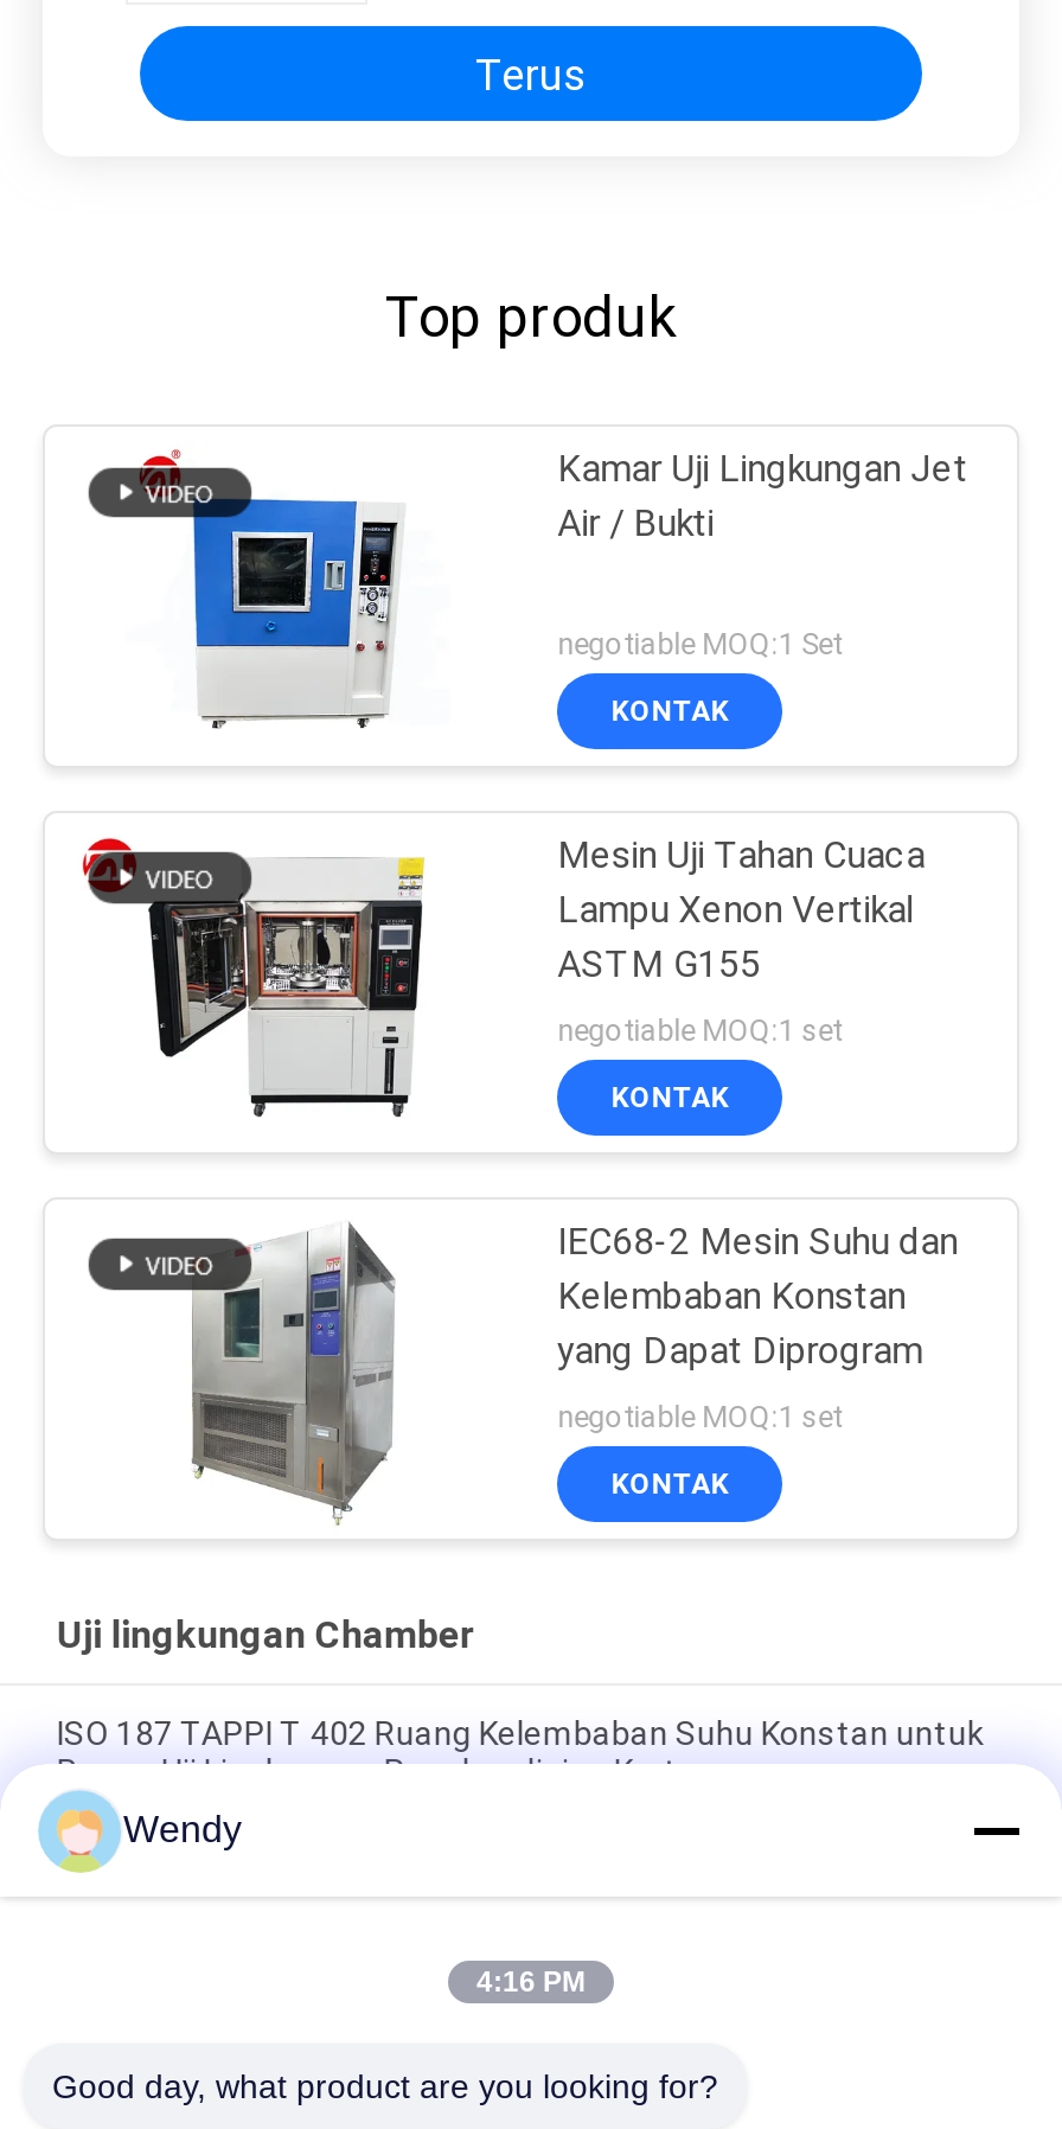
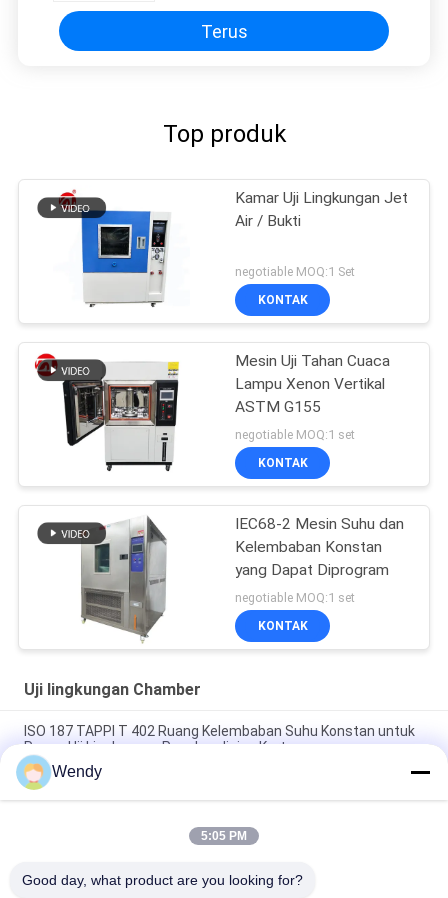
[476,1965,586,1999] 4:16 PM -> [201,829,247,843] 5:05 PM

